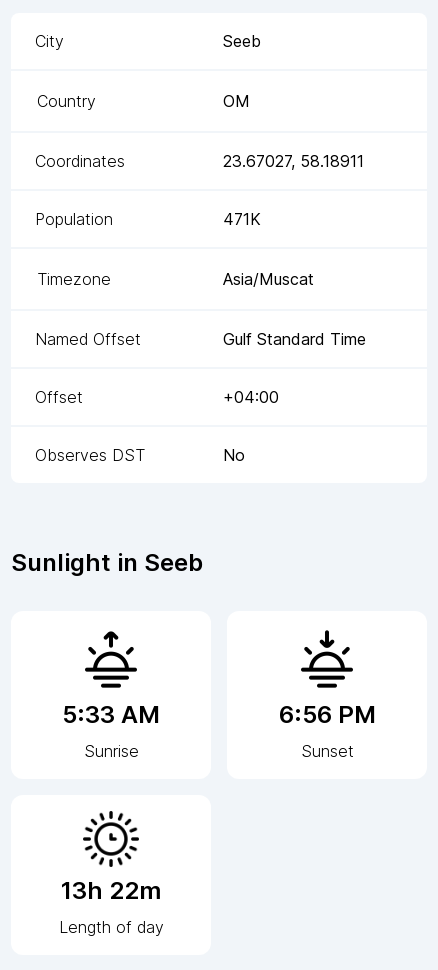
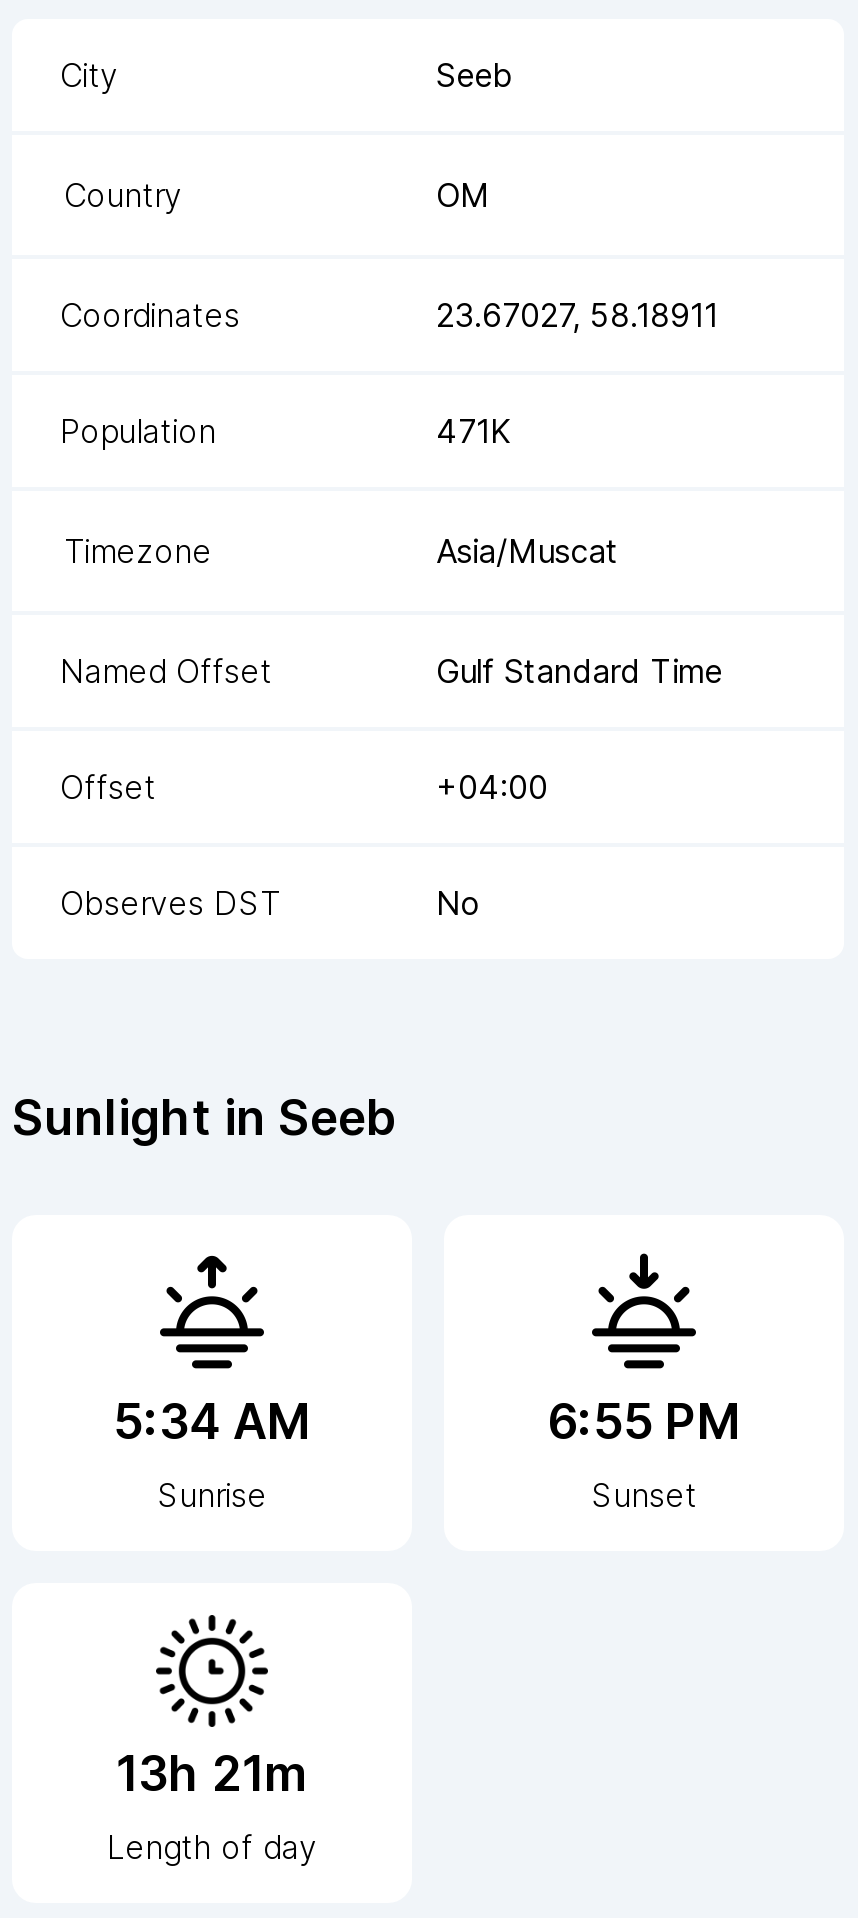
[62,700,160,729] 5:33 AM -> [113,1393,311,1451] 5:34 AM
[278,700,375,729] 6:56 PM -> [547,1393,741,1451] 6:55 PM
[61,876,161,905] 13h 22m -> [116,1745,308,1803] 13h 21m

